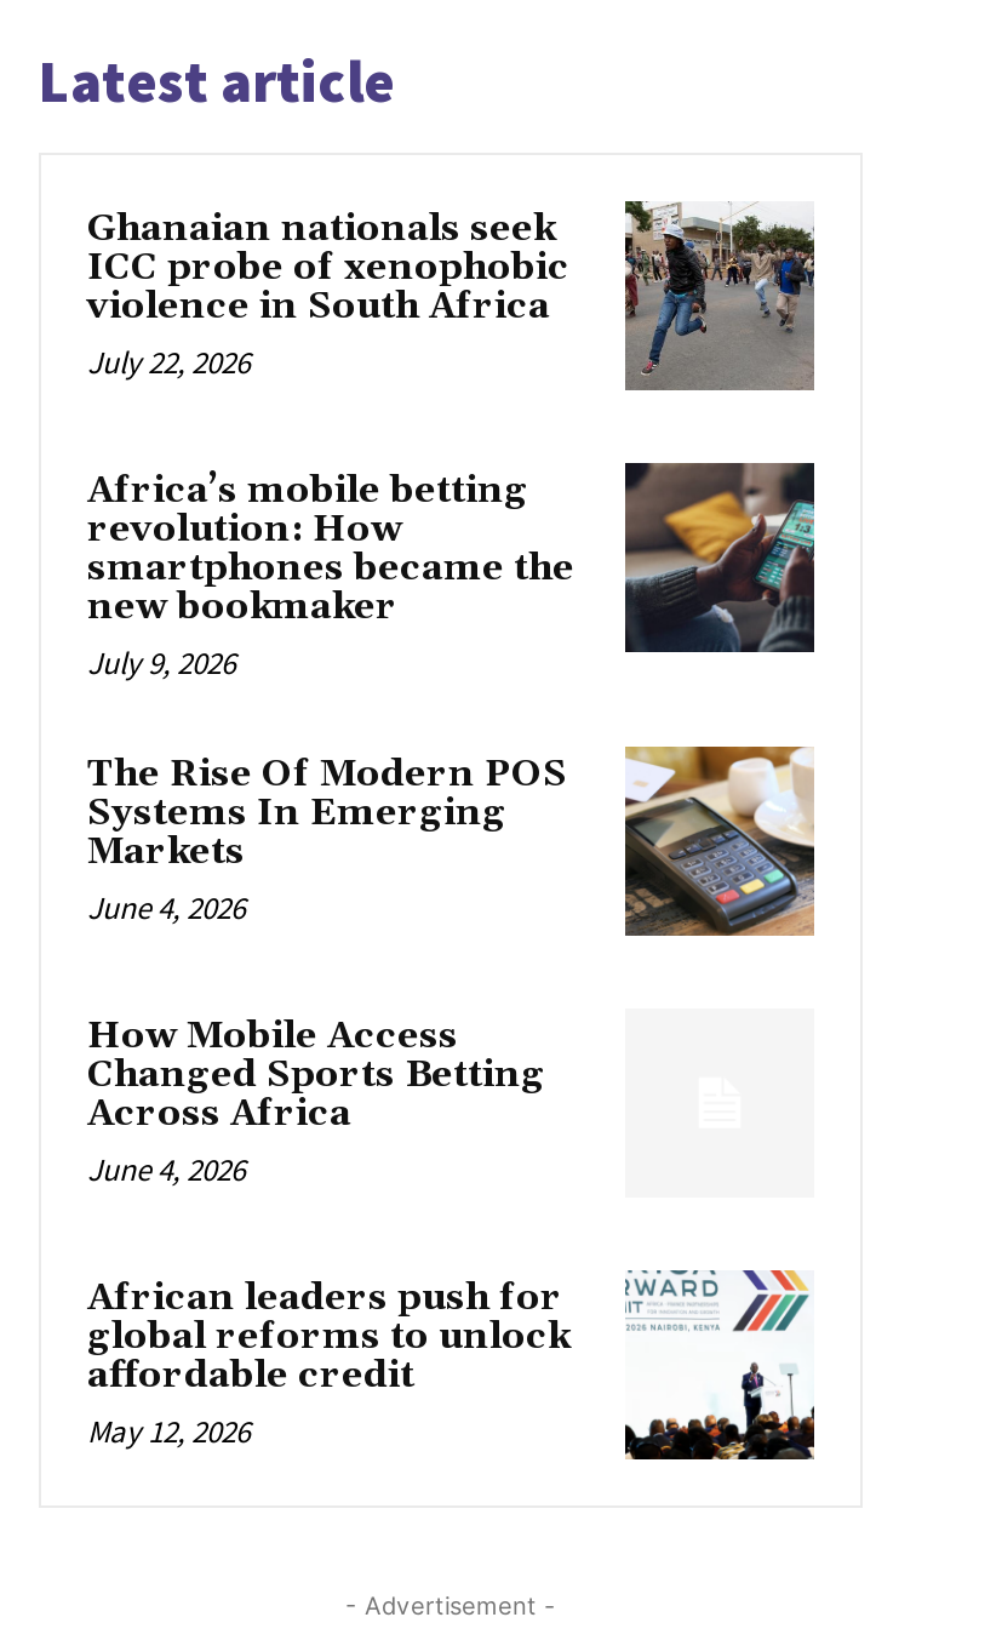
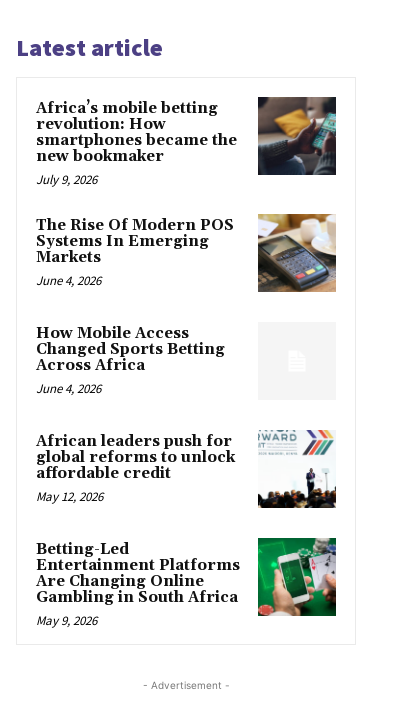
[87,199,817,393] [image] | Ghanaian nationals seek | ICC probe of xenophobic | violence in South Africa | July 22, 2026 -> none
moved [87,458,819,1451] -> [36,95,338,505]: [image] | Africa’s mobile betting | revolution: How | ... | affordable credit | May 12, 2026
none -> [36,537,337,629] [image] | Betting-Led | Entertainment Platforms | Are Changing Online | Gambling in South Africa | May 9, 2026

